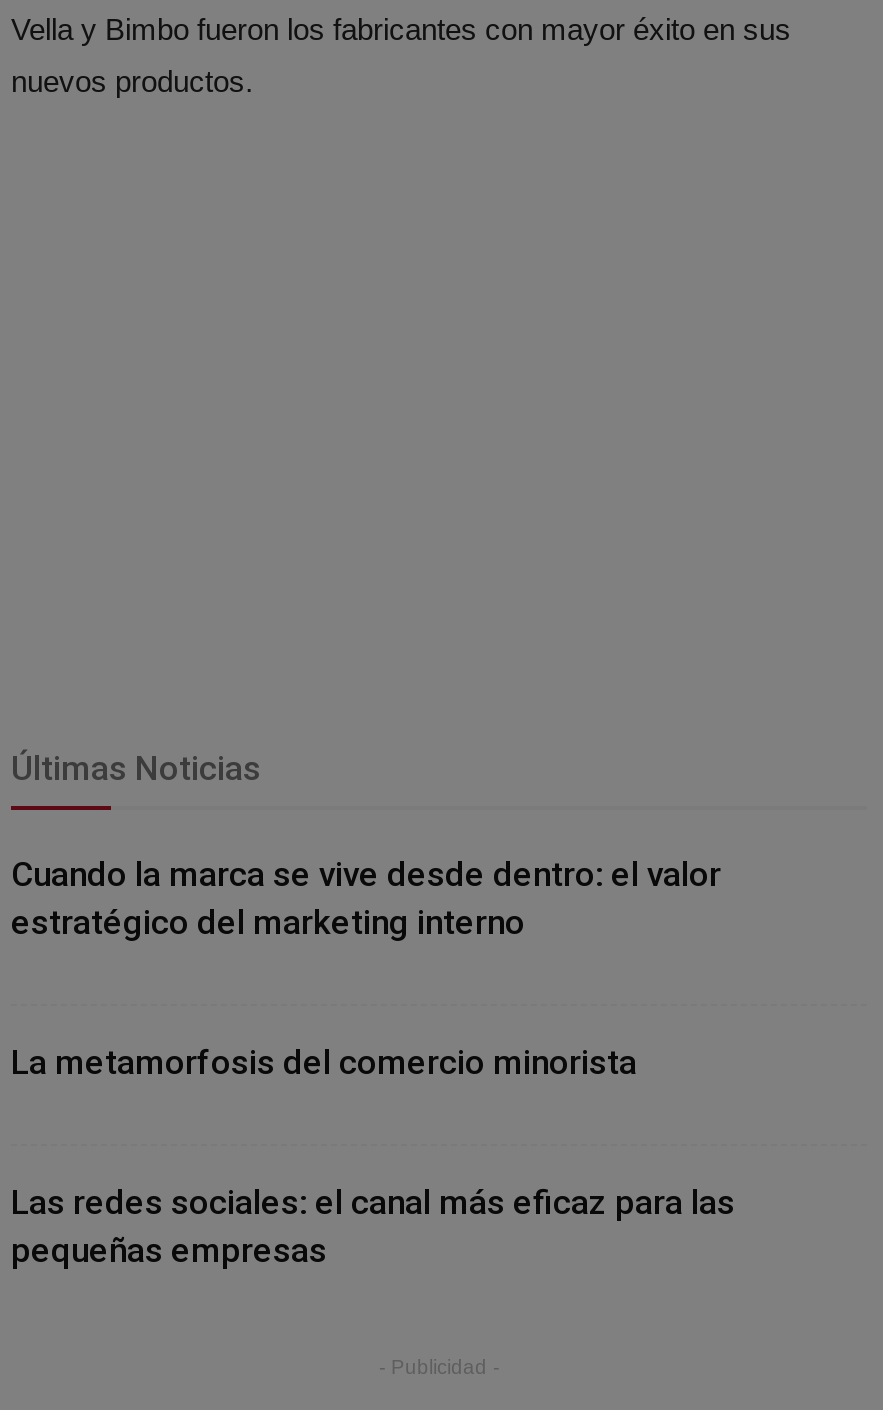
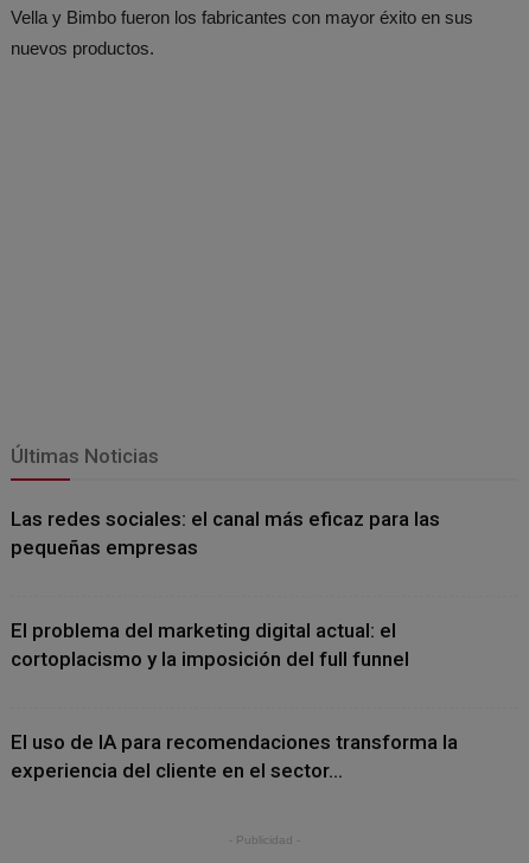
[11,855,721,1083] Cuando la marca se vive desde dentro: el valor | estratégico del marketing interno | La metamorfosis del comercio minorista -> none
moved [11,1183,735,1271] -> [11,507,440,559]: Las redes sociales: el canal más eficaz para las | pequeñas empresas
none -> [11,619,458,783] El problema del marketing digital actual: el | cortoplacismo y la imposición del full funnel | El uso de IA para recomendaciones transforma la | experiencia del cliente en el sector...

